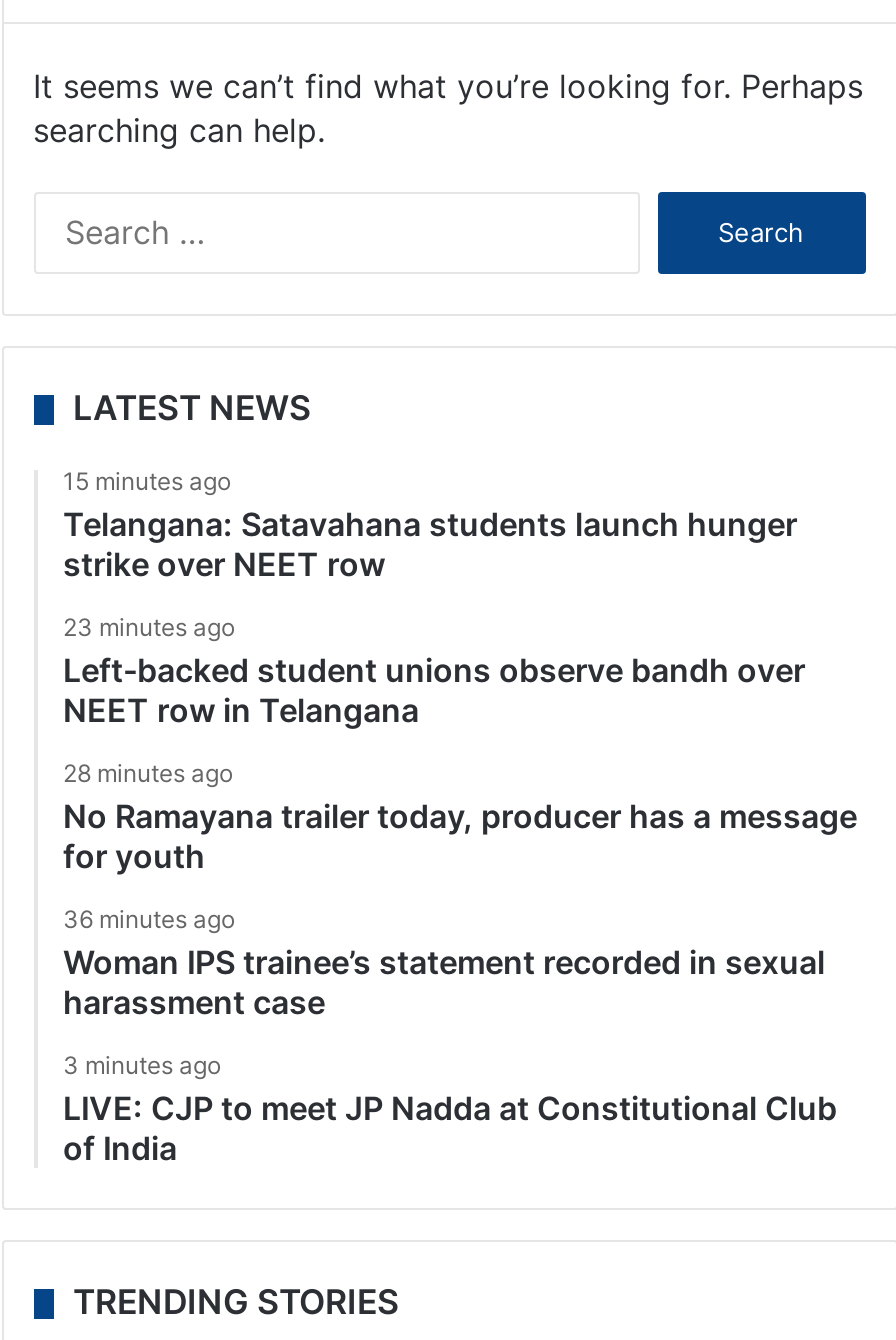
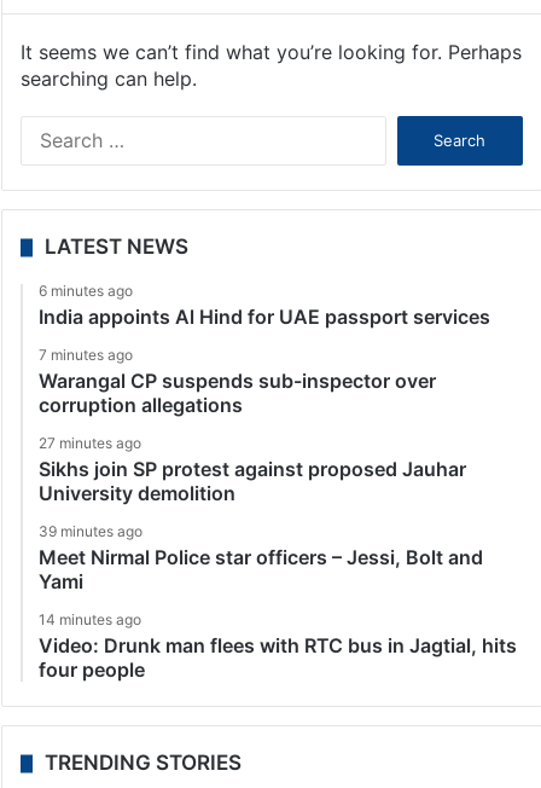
[63,466,797,584] 15 minutes ago | Telangana: Satavahana students launch hunger | strike over NEET row -> [38,282,490,329] 6 minutes ago | India appoints Al Hind for UAE passport services
[63,612,805,730] 23 minutes ago | Left-backed student unions observe bandh over | NEET row in Telangana -> [38,346,435,417] 7 minutes ago | Warangal CP suspends sub-inspector over | corruption allegations
[63,758,857,876] 28 minutes ago | No Ramayana trailer today, producer has a message | for youth -> [38,434,466,505] 27 minutes ago | Sikhs join SP protest against proposed Jauhar | University demolition
[63,904,825,1022] 36 minutes ago | Woman IPS trainee’s statement recorded in sexual | harassment case -> [38,522,482,593] 39 minutes ago | Meet Nirmal Police star officers – Jessi, Bolt and | Yami
[63,1050,837,1168] 3 minutes ago | LIVE: CJP to meet JP Nadda at Constitutional Club | of India -> [38,610,516,682] 14 minutes ago | Video: Drunk man flees with RTC bus in Jagtial, hits | four people

